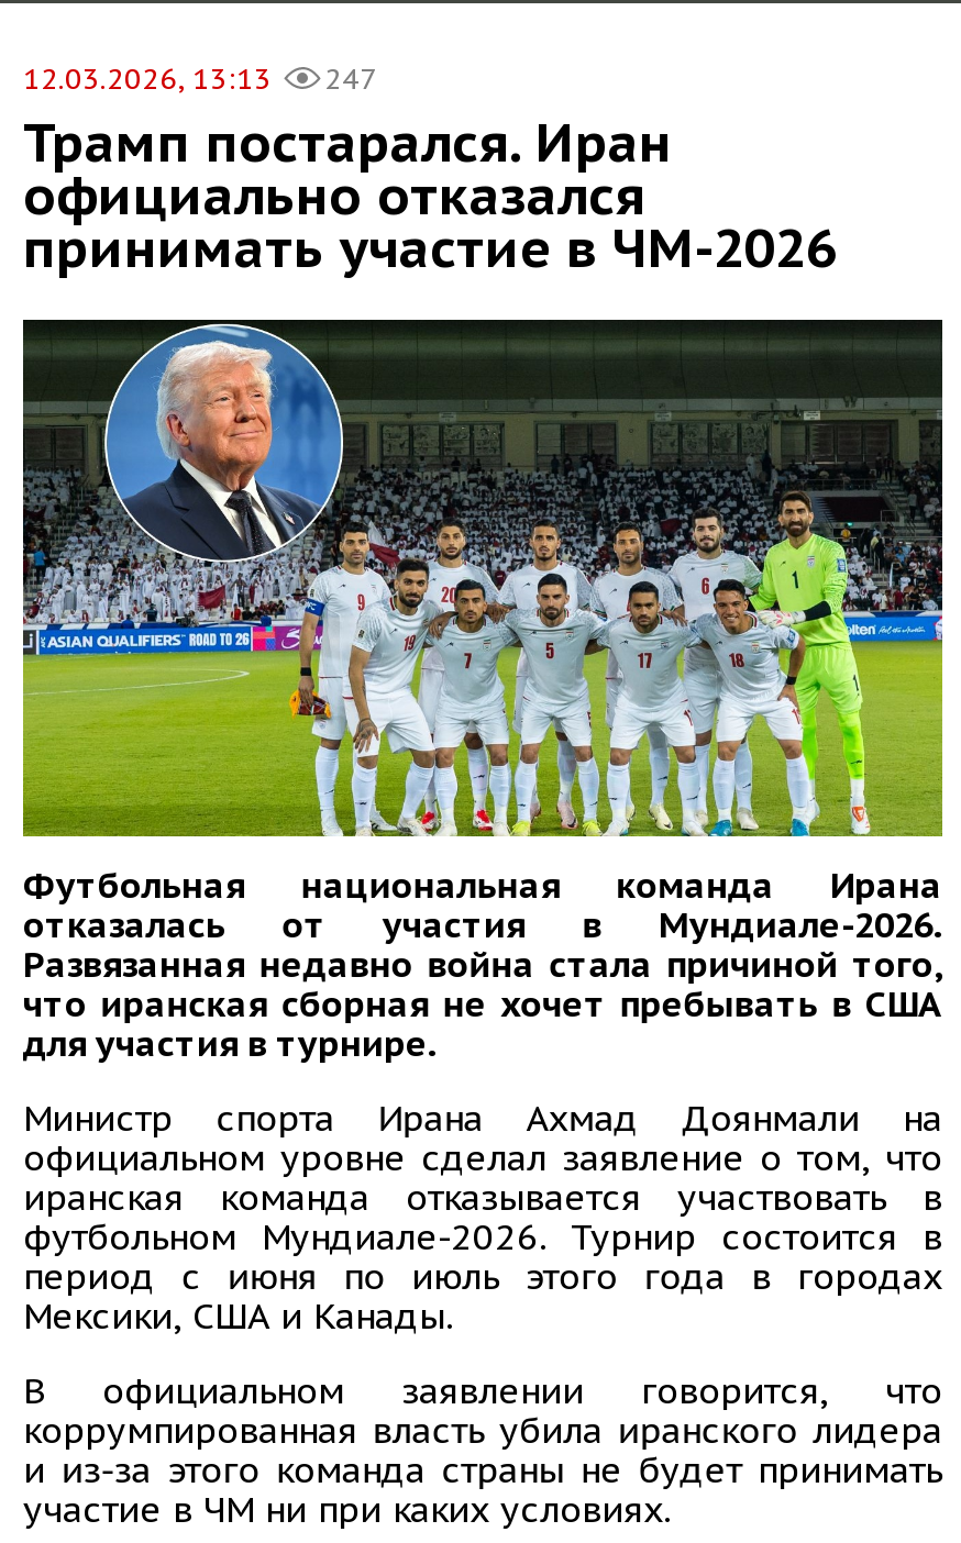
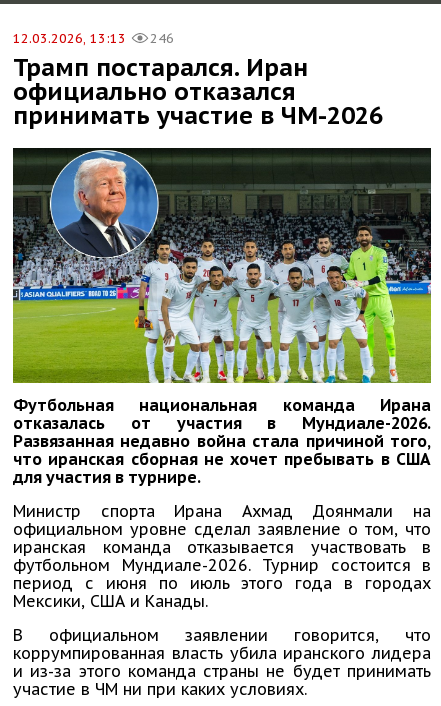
[23,61,377,98] 12.03.2026, 13:13 247 -> [13,30,174,47] 12.03.2026, 13:13 246

